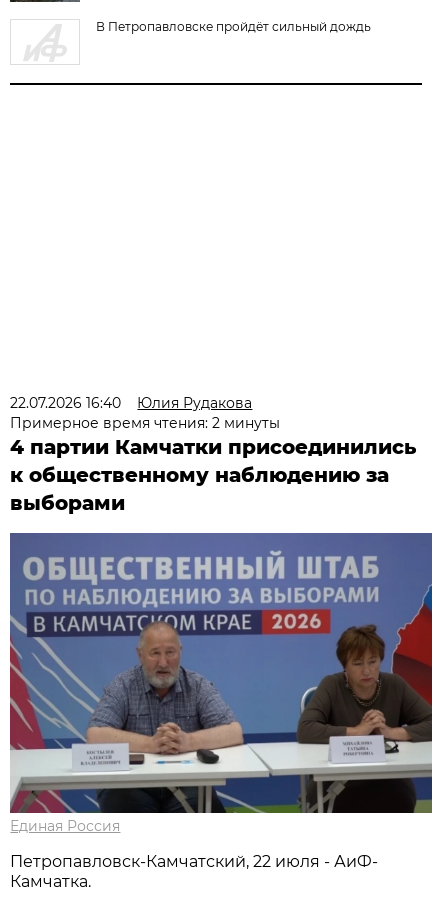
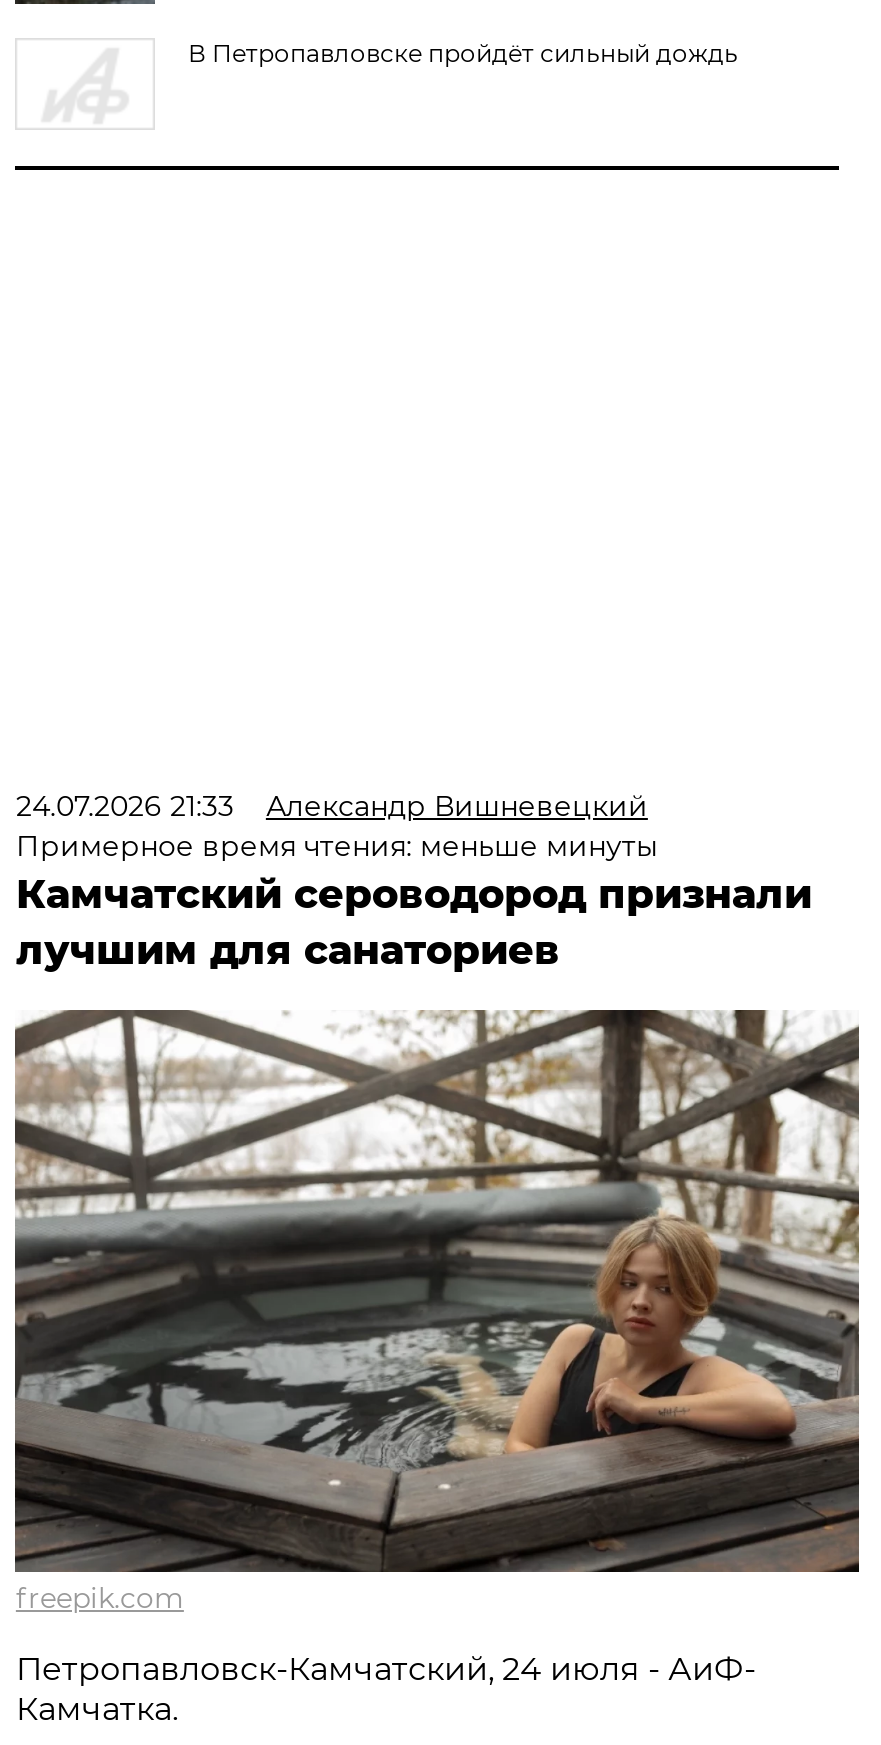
[10,394,416,515] 22.07.2026 16:40 | Юлия Рудакова | Примерное время чтения: 2 минуты | 4 партии Камчатки присоединились | к общественному наблюдению за | выборами -> [16,788,812,974] 24.07.2026 21:33 | Александр Вишневецкий | Примерное время чтения: меньше минуты | Камчатский сероводород признали | лучшим для санаториев
[9,532,433,835] [image] | Единая Россия -> [13,1008,861,1617] [image] | freepik.com
[10,852,378,871] Петропавловск-Камчатский, 22 июля - АиФ- -> [16,1651,756,1689] Петропавловск-Камчатский, 24 июля - АиФ-

